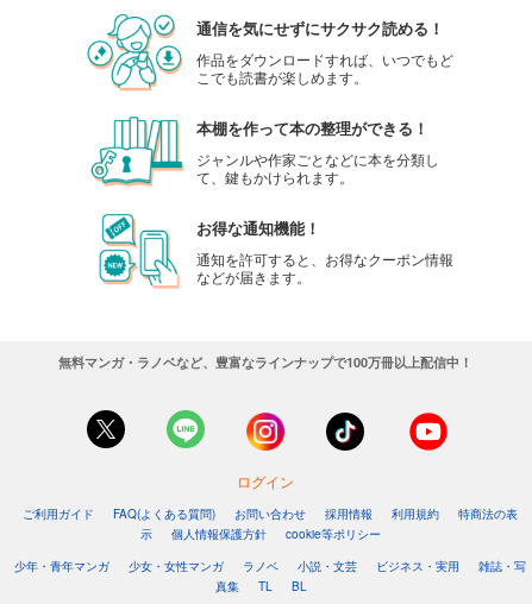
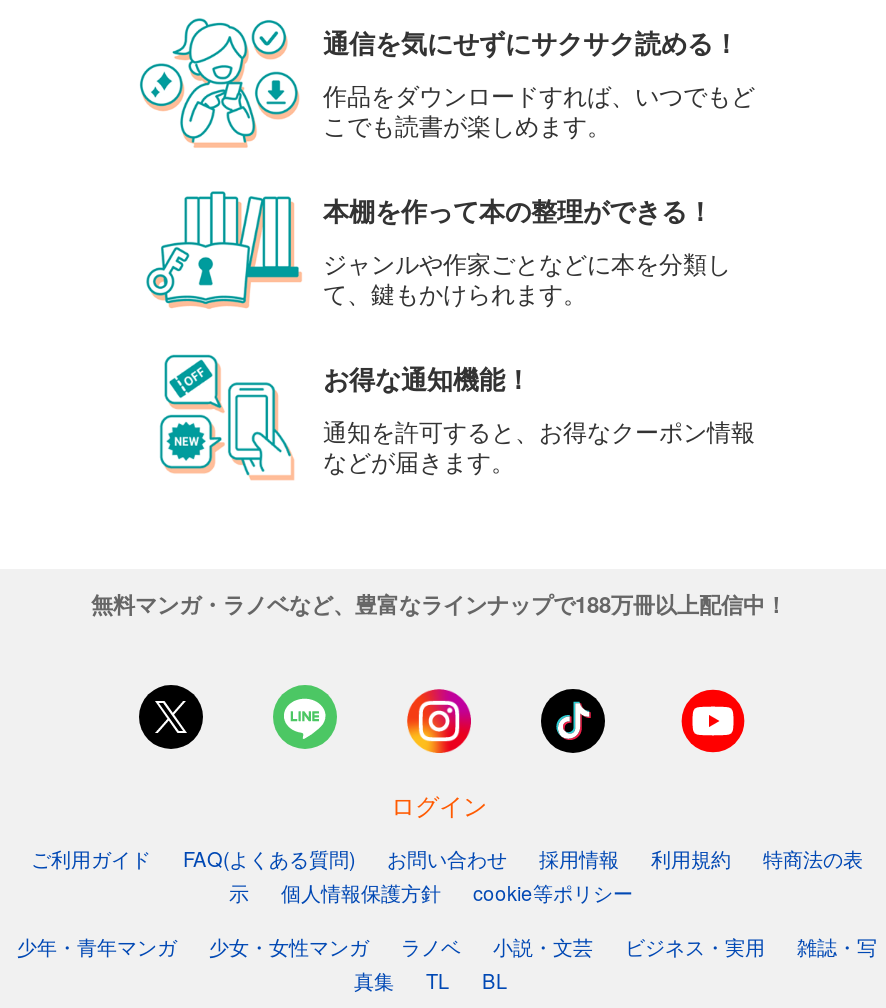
[58,353,472,371] 無料マンガ・ラノベなど、豊富なラインナップで100万冊以上配信中！ -> [91,589,787,619] 無料マンガ・ラノベなど、豊富なラインナップで188万冊以上配信中！

